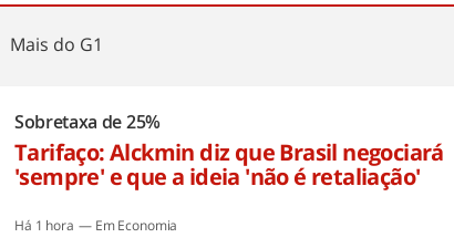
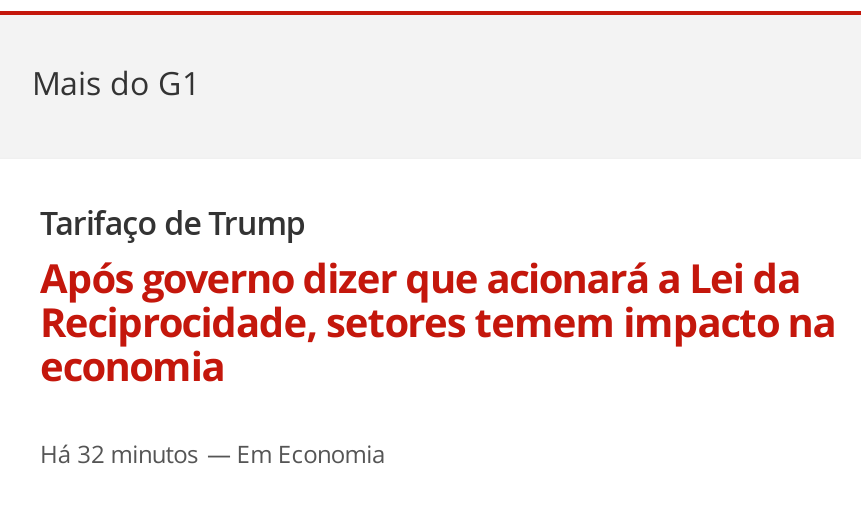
[14,110,444,192] Sobretaxa de 25% | Tarifaço: Alckmin diz que Brasil negociará | 'sempre' e que a ideia 'não é retaliação' -> [40,202,835,394] Tarifaço de Trump | Após governo dizer que acionará a Lei da | Reciprocidade, setores temem impacto na | economia
[14,216,74,235] Há 1 hora -> [40,438,199,472] Há 32 minutos

